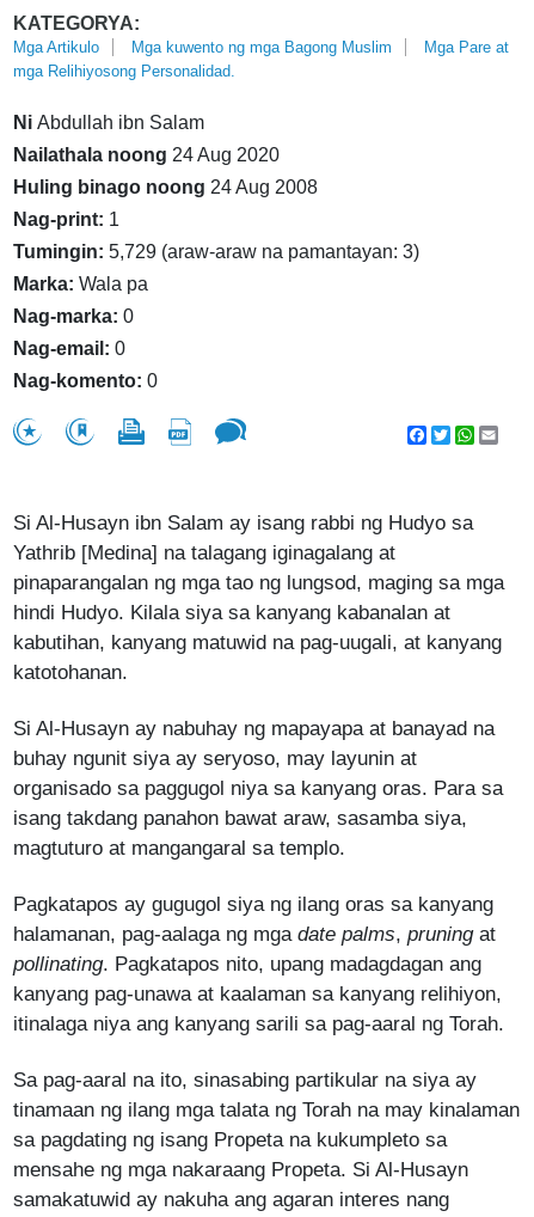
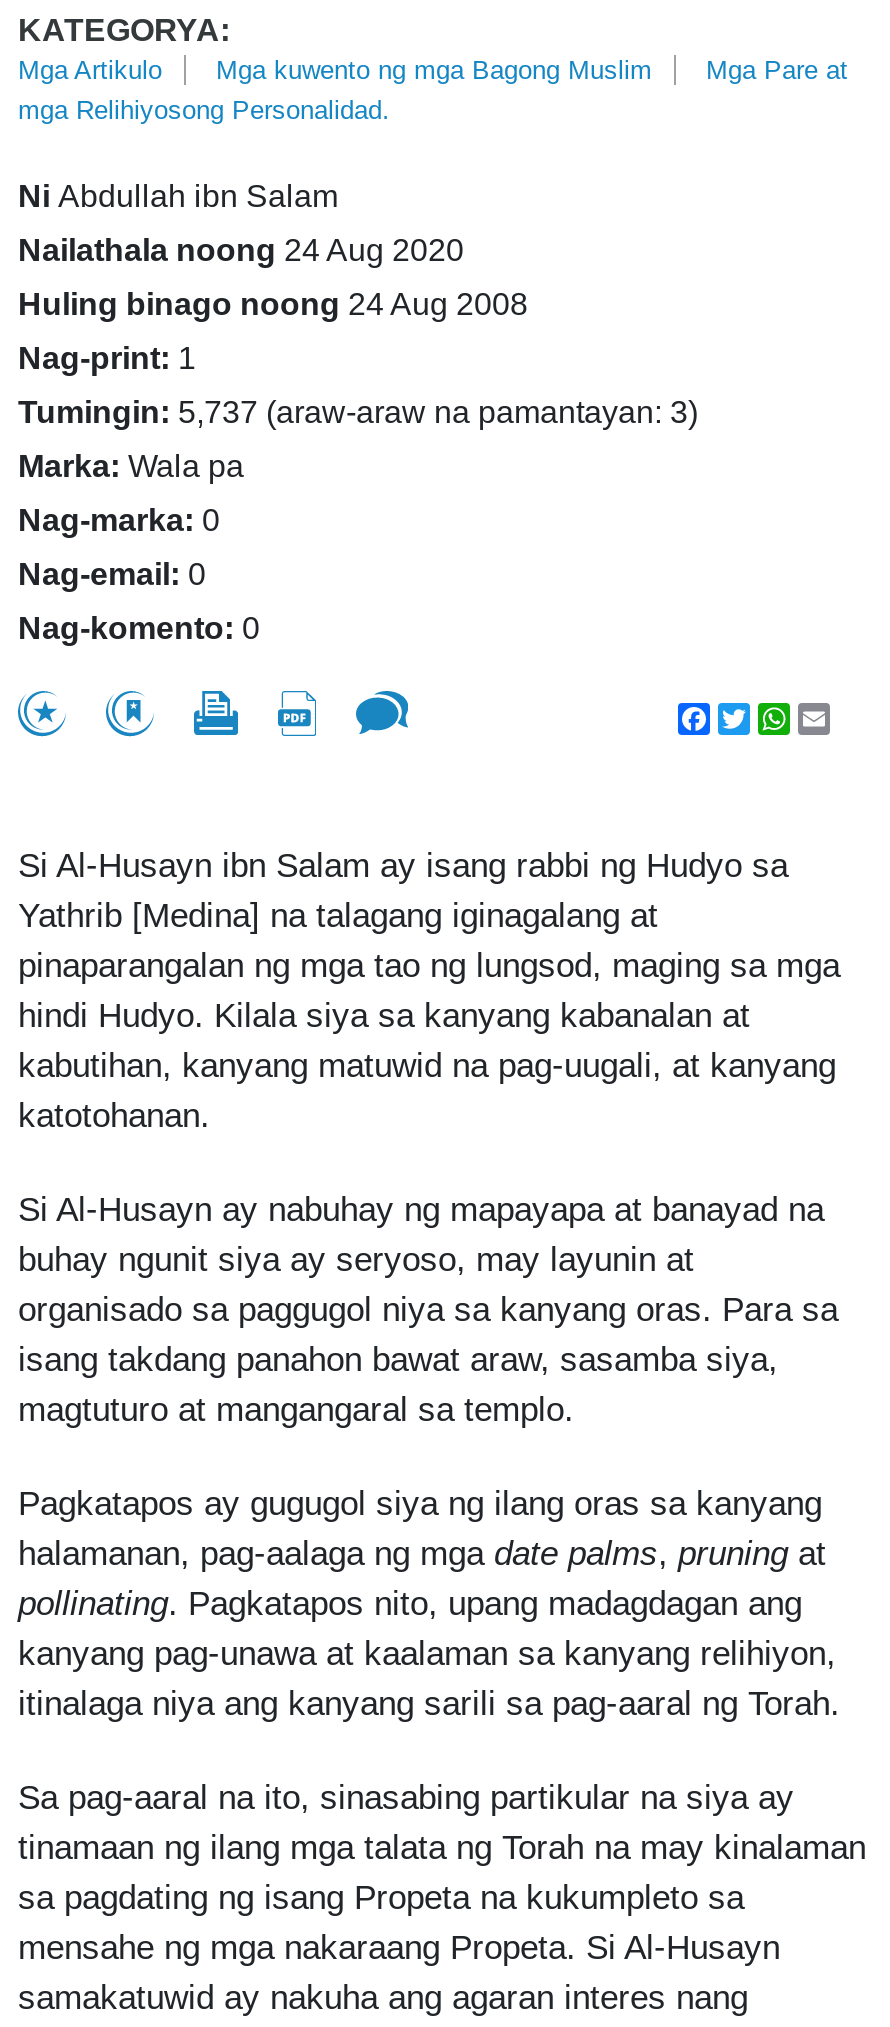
[13,241,419,262] Tumingin: 5,729 (araw-araw na pamantayan: 3) -> [18,395,698,429] Tumingin: 5,737 (araw-araw na pamantayan: 3)

